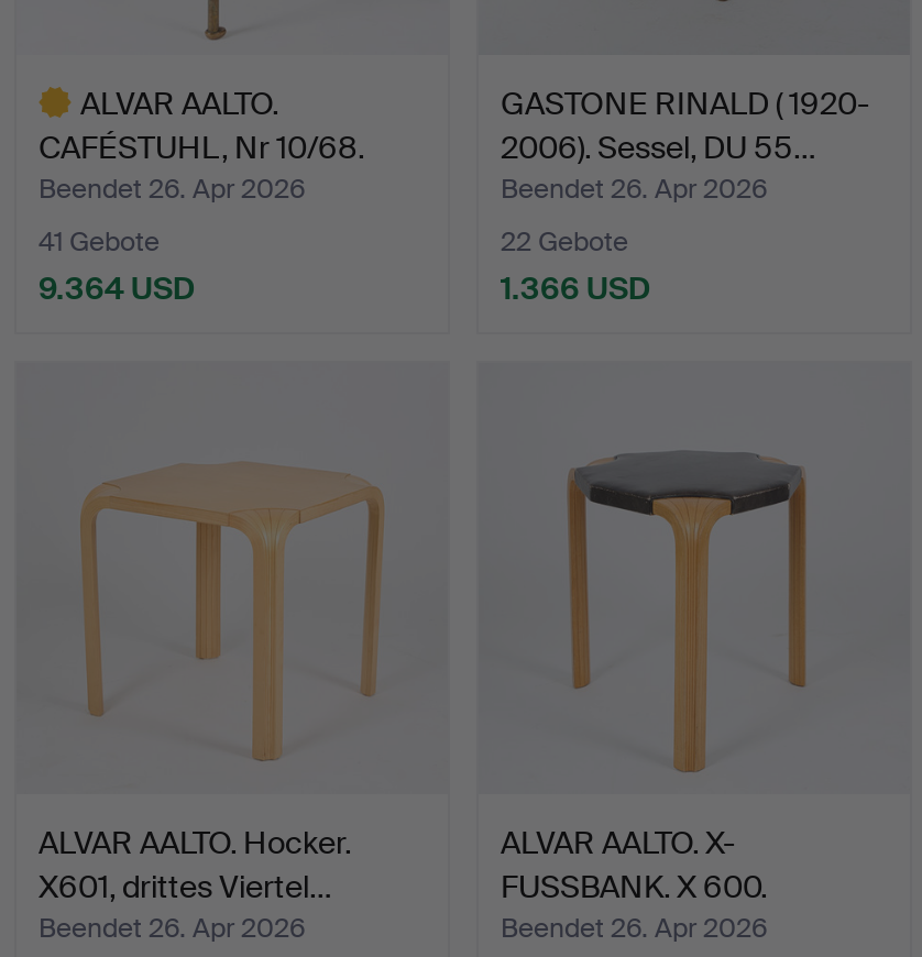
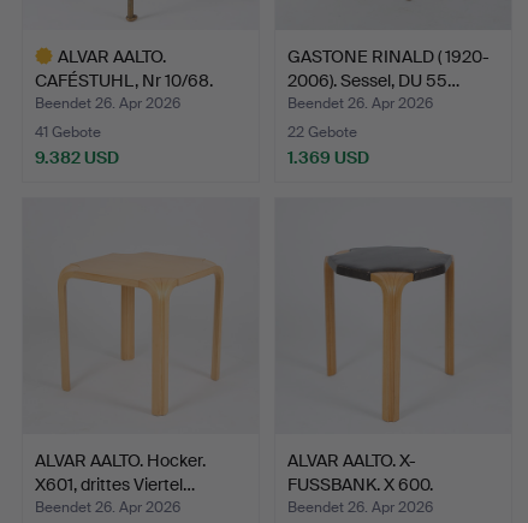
[39,268,195,308] 9.364 USD -> [35,147,119,168] 9.382 USD
[501,268,650,308] 1.366 USD -> [287,147,369,168] 1.369 USD

